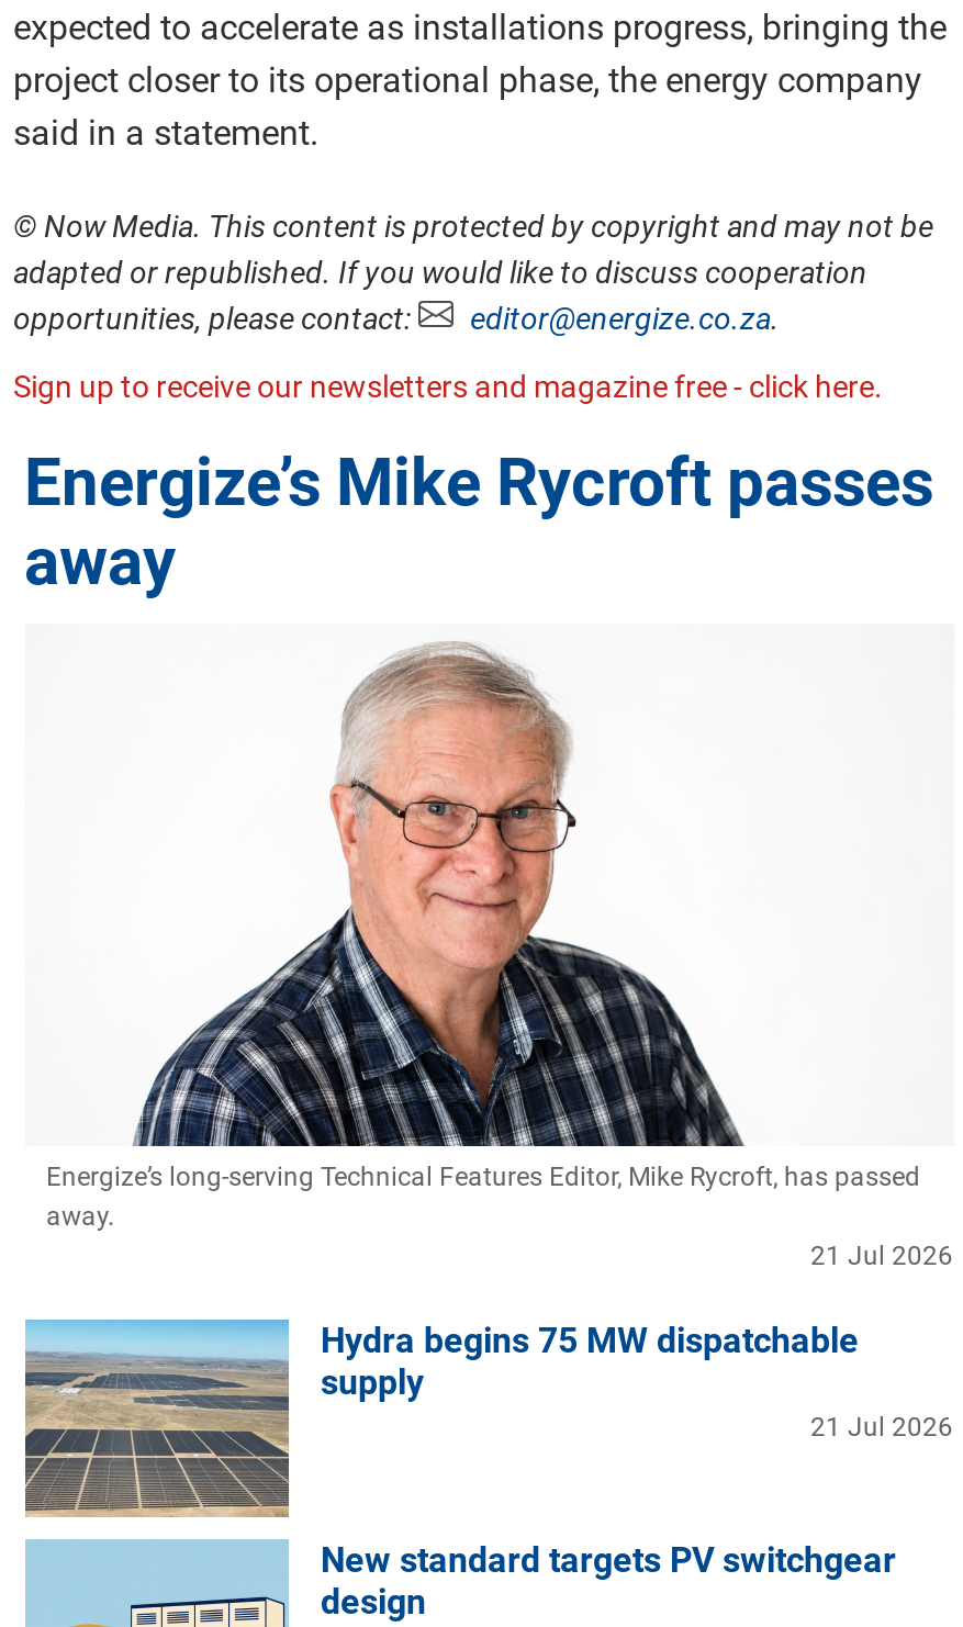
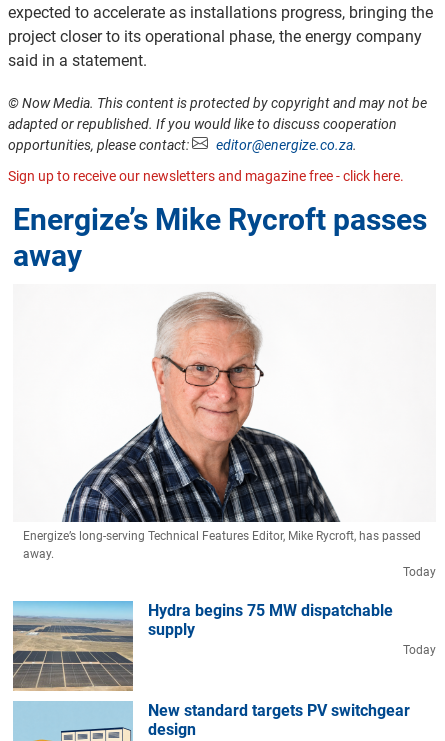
[810,1239,953,1270] 21 Jul 2026 -> [402,564,435,578] Today
[810,1411,953,1441] 21 Jul 2026 -> [402,642,435,656] Today

